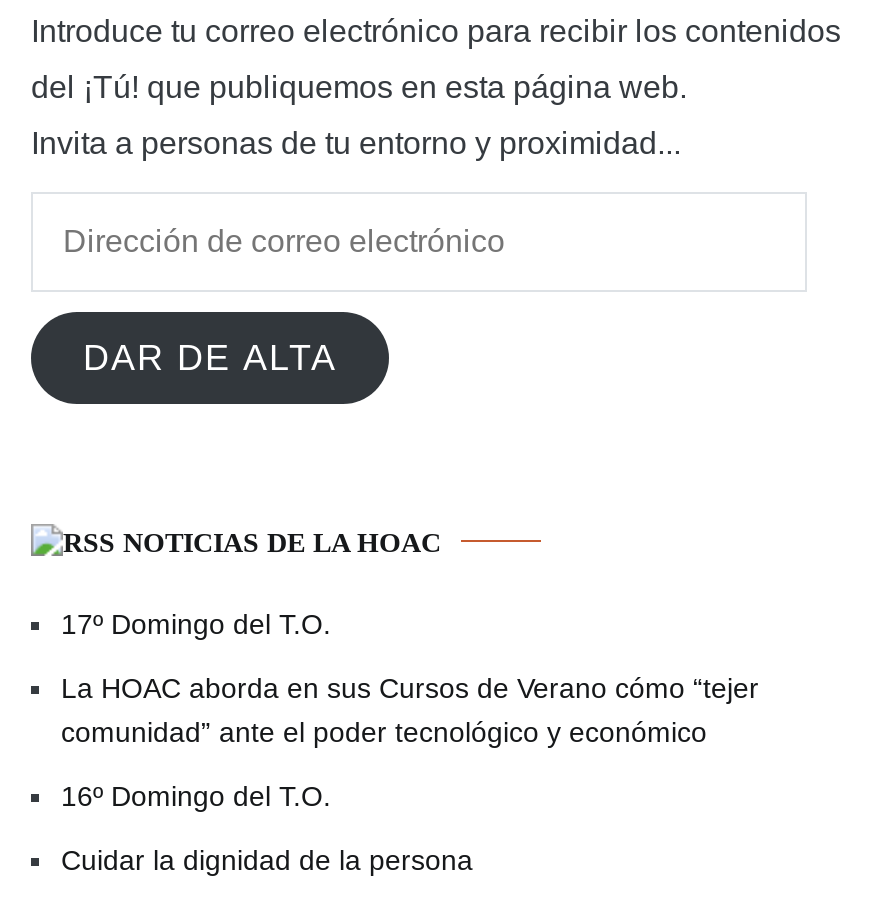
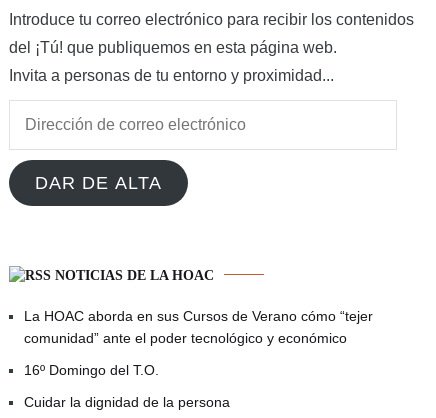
[61,607,331,639] 17º Domingo del T.O. -> none

